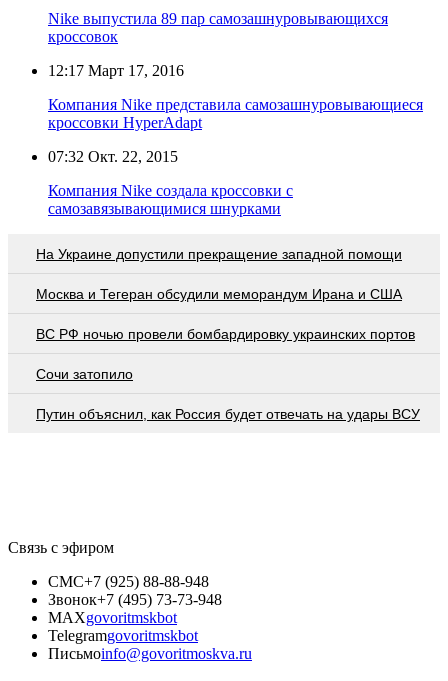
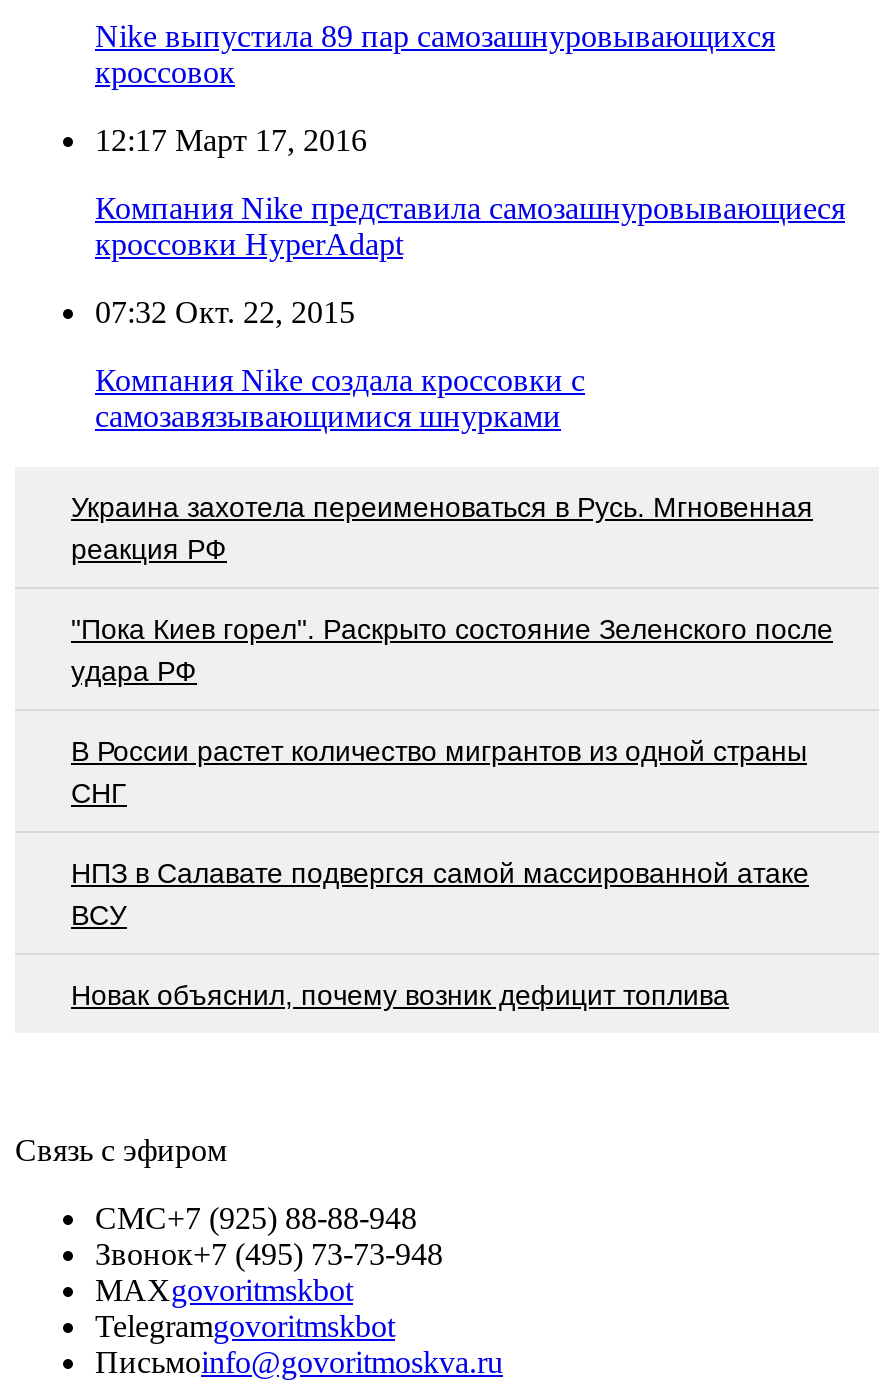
[36,246,402,262] На Украине допустили прекращение западной помощи -> [71,490,813,564] Украина захотела переименоваться в Русь. Мгновенная | реакция РФ
[36,286,402,302] Москва и Тегеран обсудили меморандум Ирана и США -> [71,612,833,686] "Пока Киев горел". Раскрыто состояние Зеленского после | удара РФ
[36,326,415,342] ВС РФ ночью провели бомбардировку украинских портов -> [71,734,807,808] В России растет количество мигрантов из одной страны | СНГ
[36,366,133,382] Сочи затопило -> [71,856,809,930] НПЗ в Салавате подвергся самой массированной атаке | ВСУ
[36,406,420,422] Путин объяснил, как Россия будет отвечать на удары ВСУ -> [71,978,729,1010] Новак объяснил, почему возник дефицит топлива

